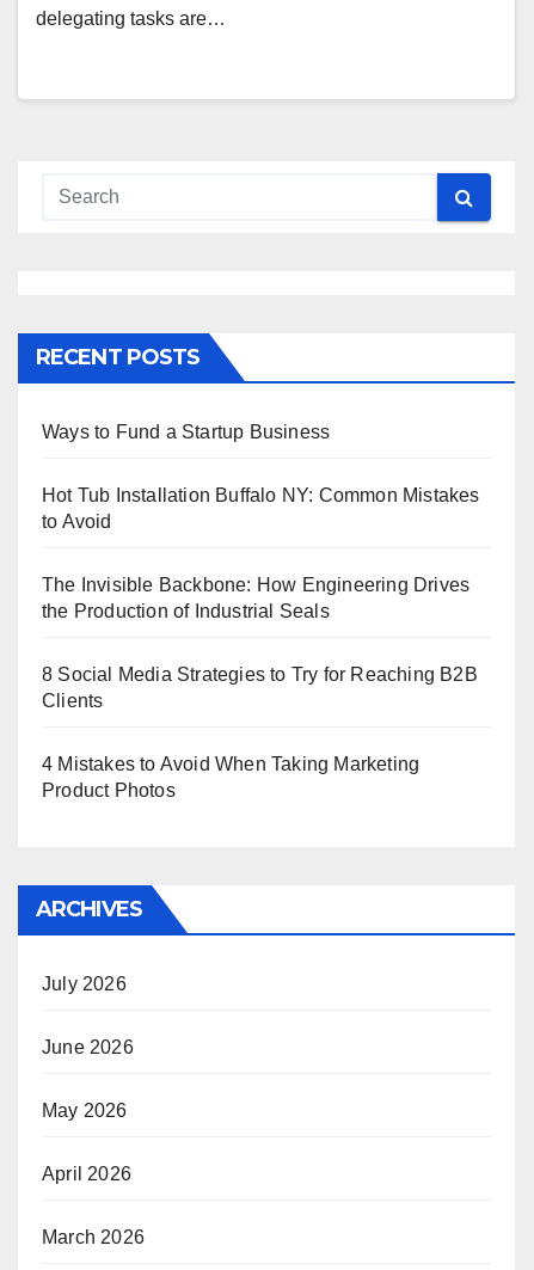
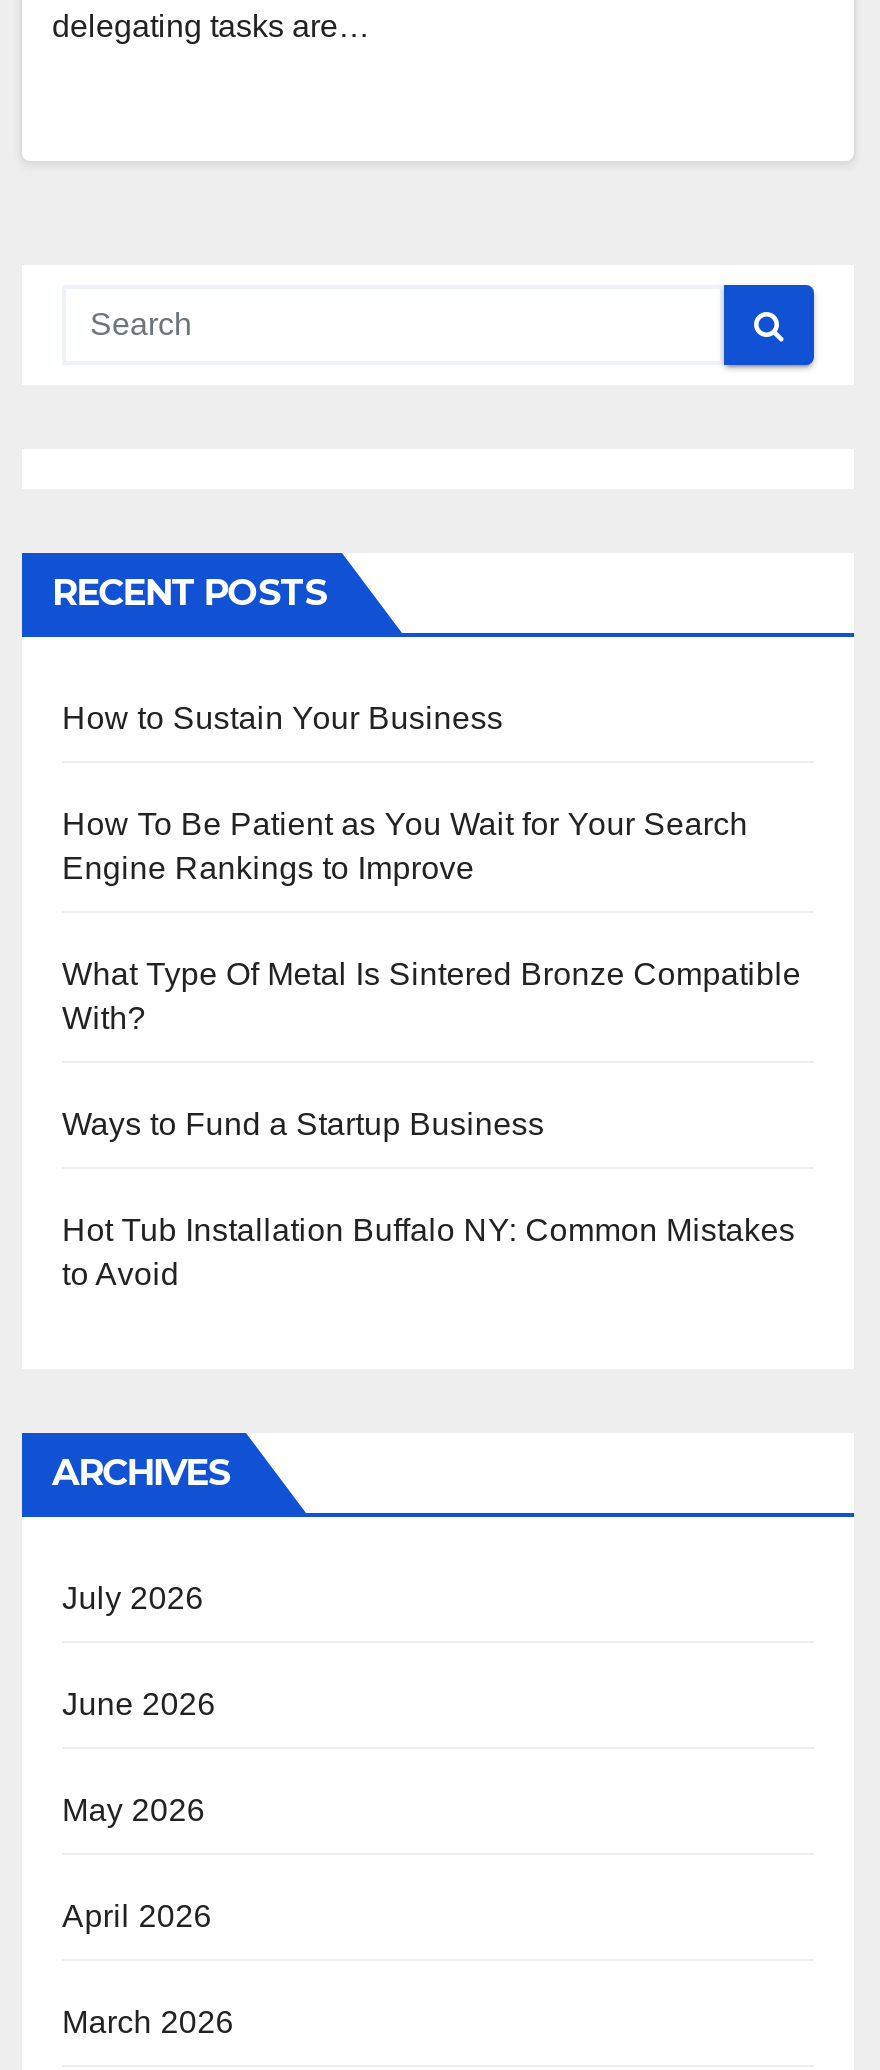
none -> [62,702,801,1036] How to Sustain Your Business | How To Be Patient as You Wait for Your Search | Engine Rankings to Improve | What Type Of Metal Is Sintered Bronze Compatible | With?
moved [42,422,480,532] -> [62,1108,795,1292]: Ways to Fund a Startup Business | Hot Tub Installation Buffalo NY: Common Mistakes | to Avoid
[42,575,478,801] The Invisible Backbone: How Engineering Drives | the Production of Industrial Seals | 8 Social Media Strategies to Try for Reaching B2B | Clients | 4 Mistakes to Avoid When Taking Marketing | Product Photos -> none

